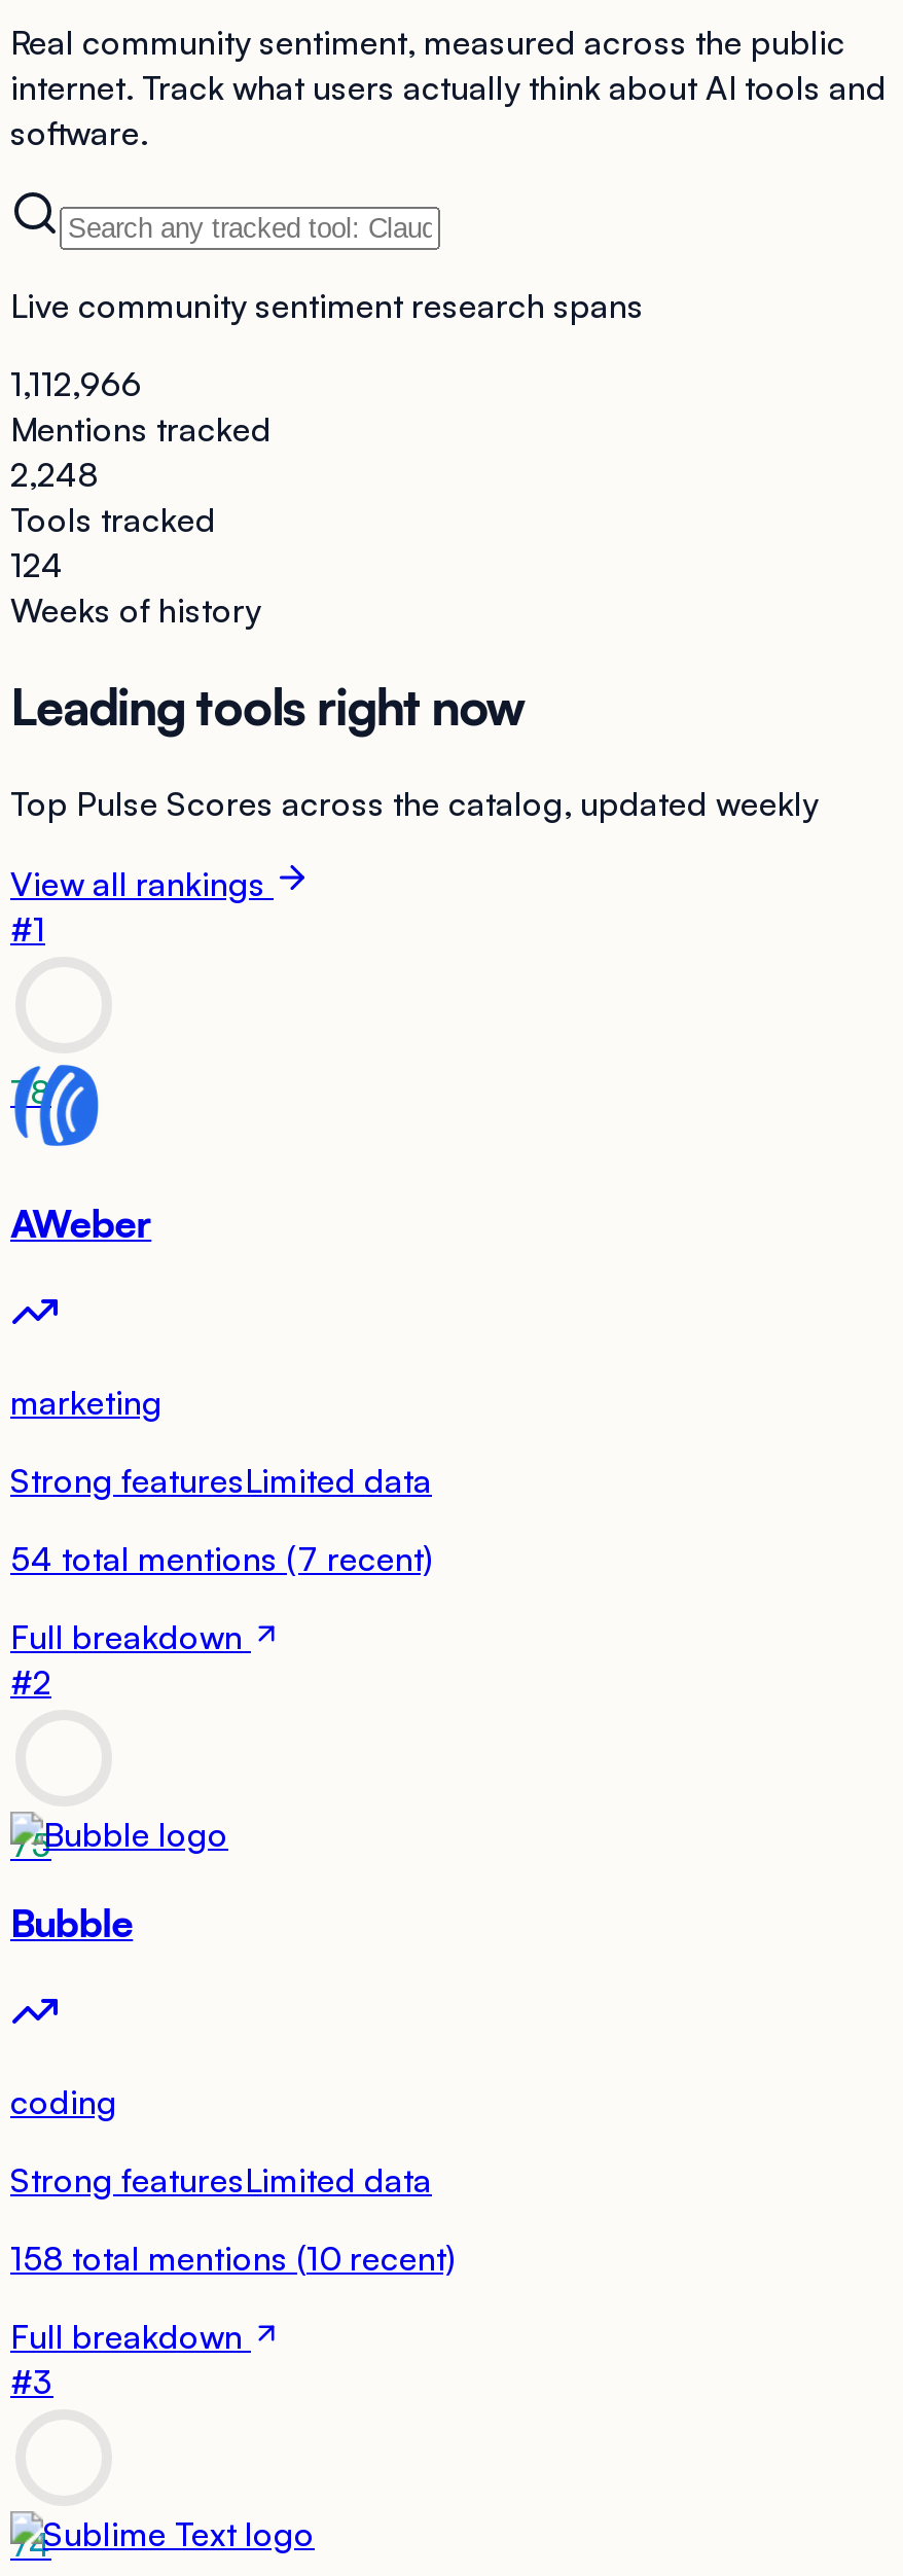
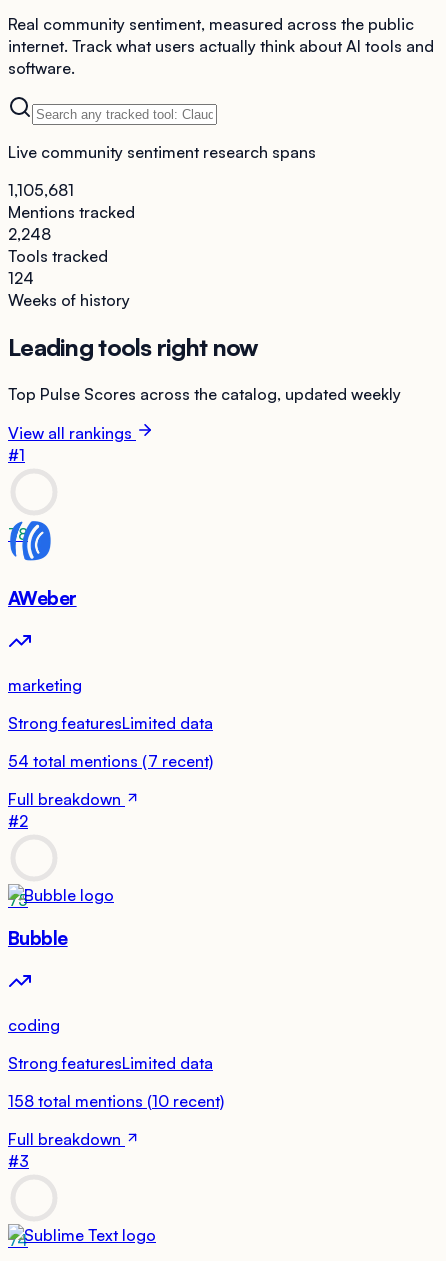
[10,363,142,404] 1,112,966 -> [8,180,74,200] 1,105,681

